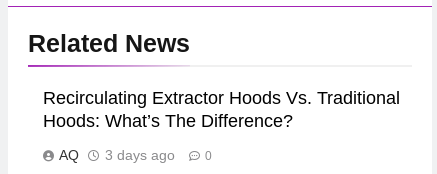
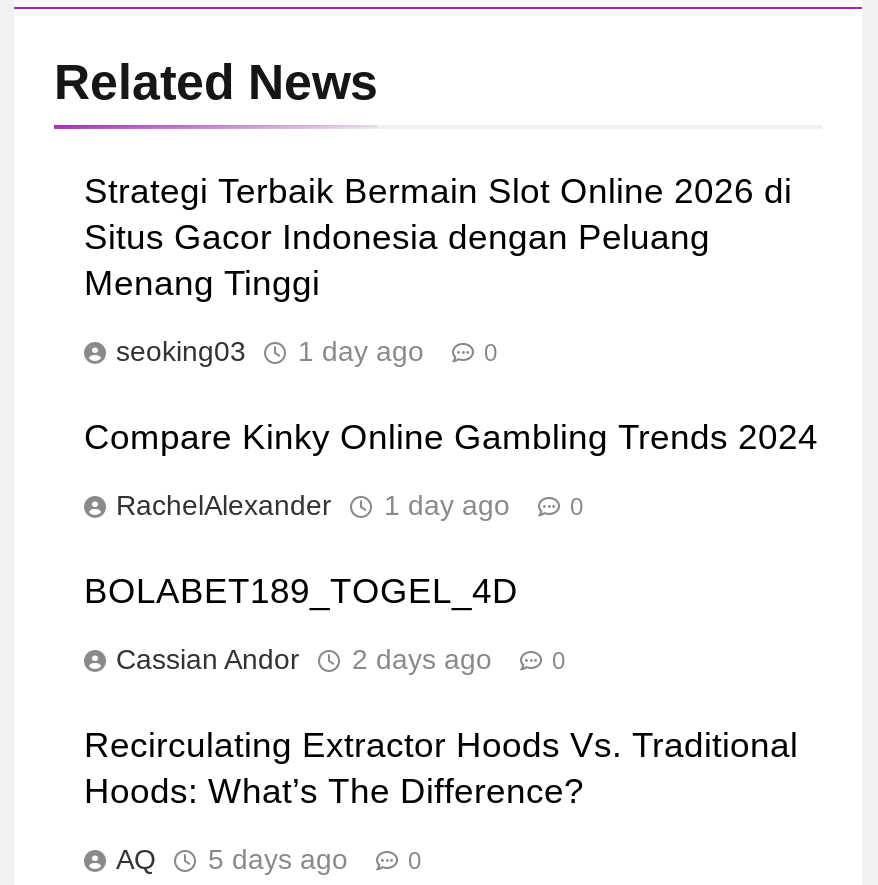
none -> [84,170,818,674] Strategi Terbaik Bermain Slot Online 2026 di | Situs Gacor Indonesia dengan Peluang | Menang Tinggi | seoking03 | 1 day ago | 0 | Compare Kinky Online Gambling Trends 2024 | RachelAlexander | 1 day ago | 0 | BOLABET189_TOGEL_4D | Cassian Andor | 2 days ago | 0
[59,146,175,162] AQ 3 days ago -> [116,842,348,874] AQ 5 days ago

